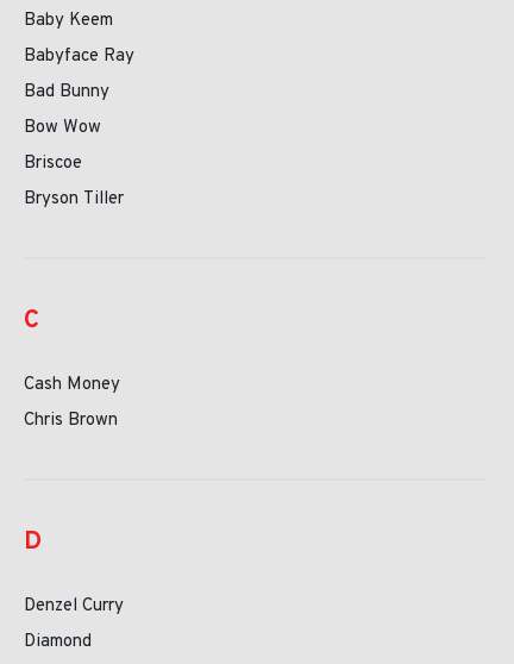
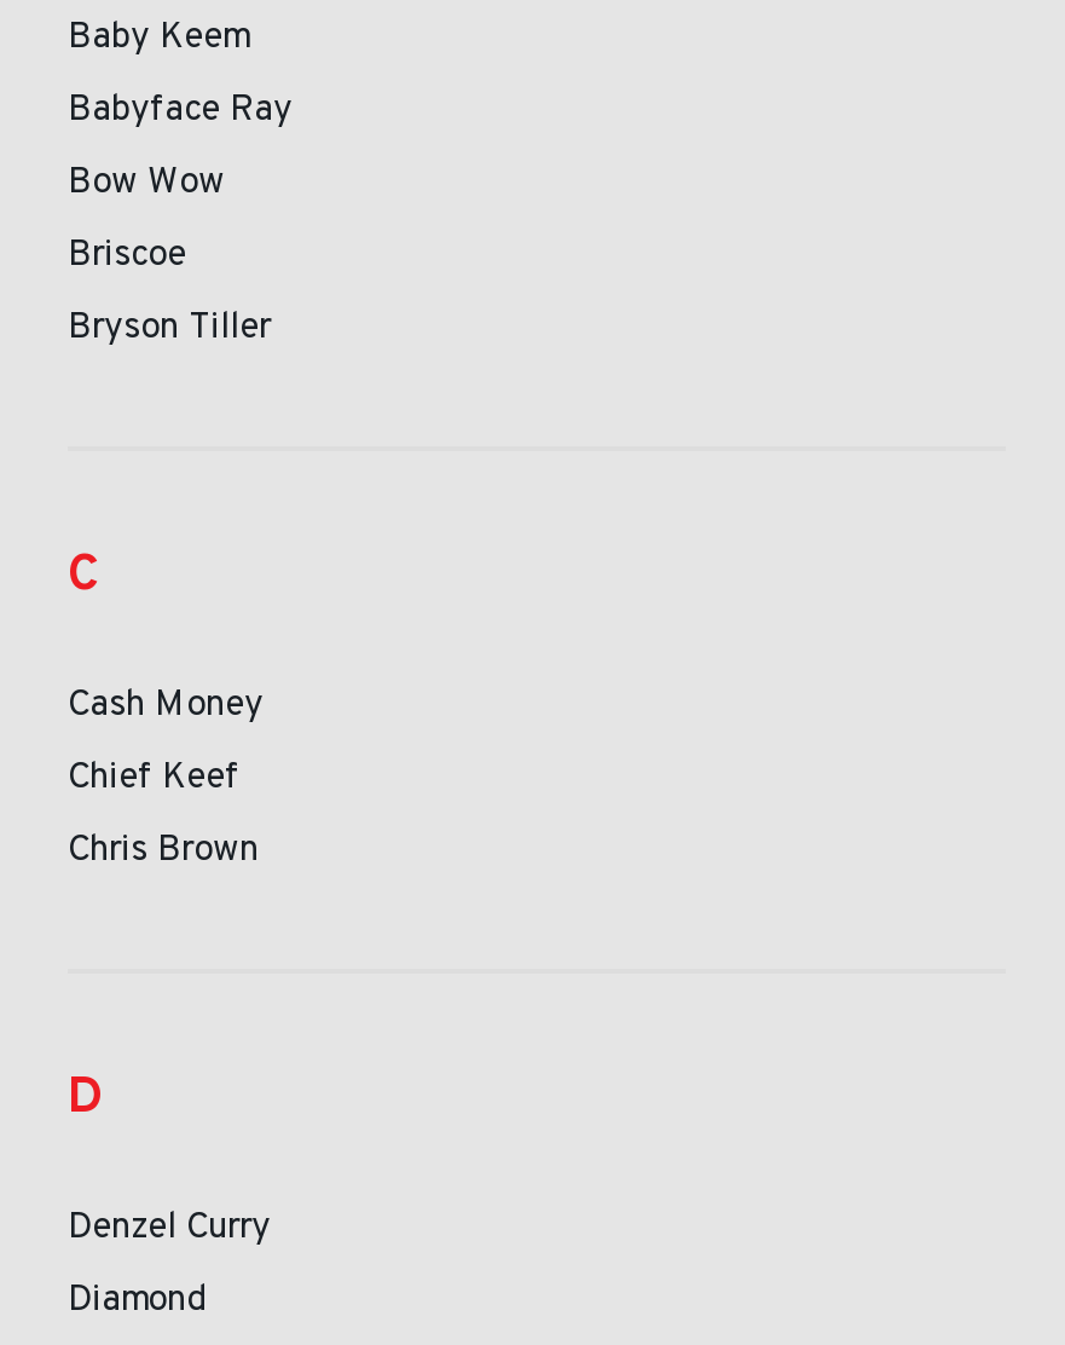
[24,81,109,104] Bad Bunny -> none
moved [24,117,124,396] -> [68,161,271,729]: Bow Wow | Briscoe | Bryson Tiller | C | Cash Money
none -> [68,756,239,802] Chief Keef

